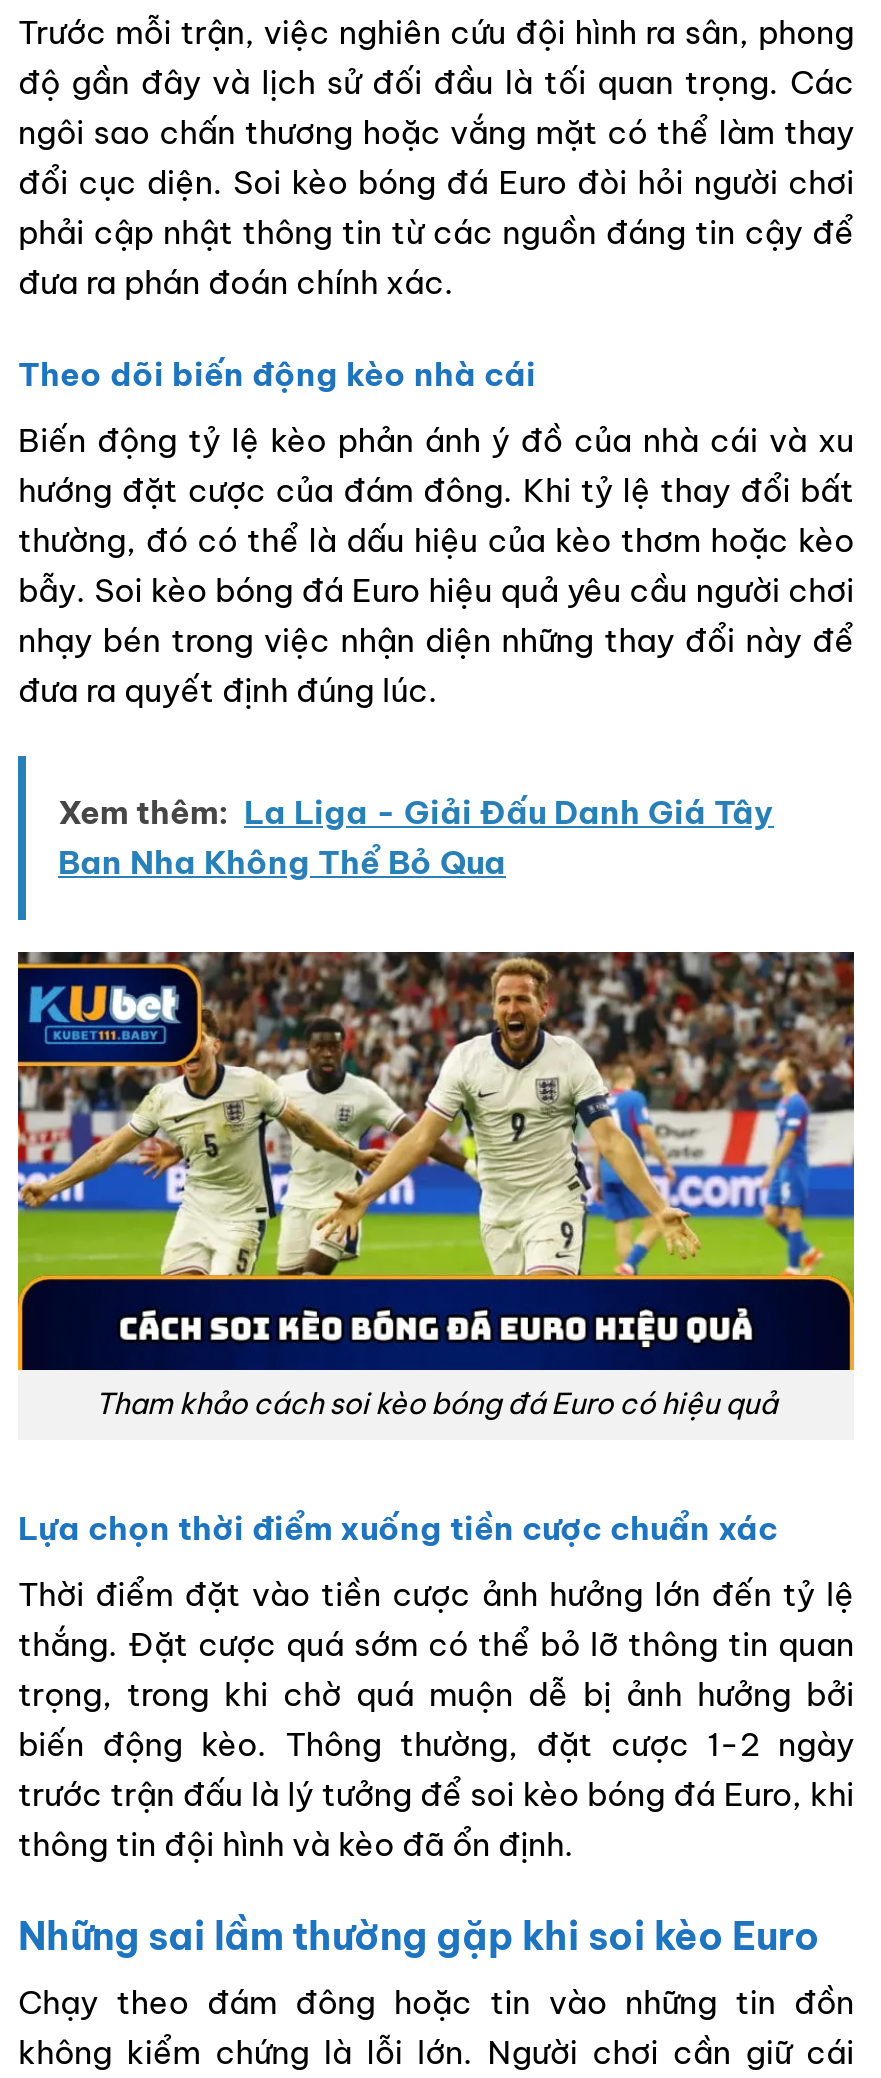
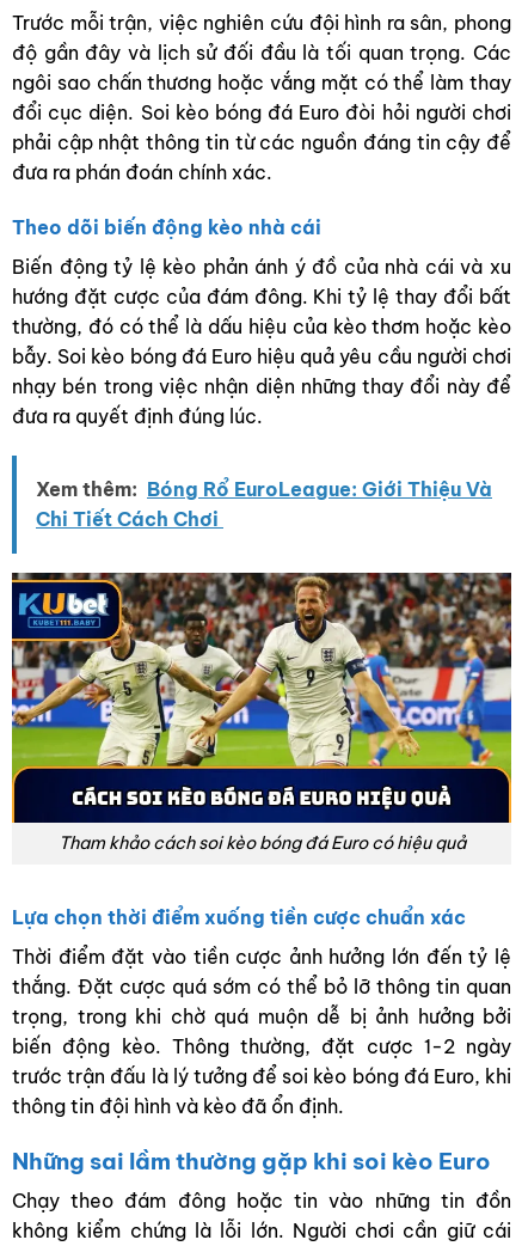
[58,793,774,883] Xem thêm: La Liga - Giải Đấu Danh Giá Tây | Ban Nha Không Thể Bỏ Qua -> [36,477,492,531] Xem thêm: Bóng Rổ EuroLeague: Giới Thiệu Và | Chi Tiết Cách Chơi

